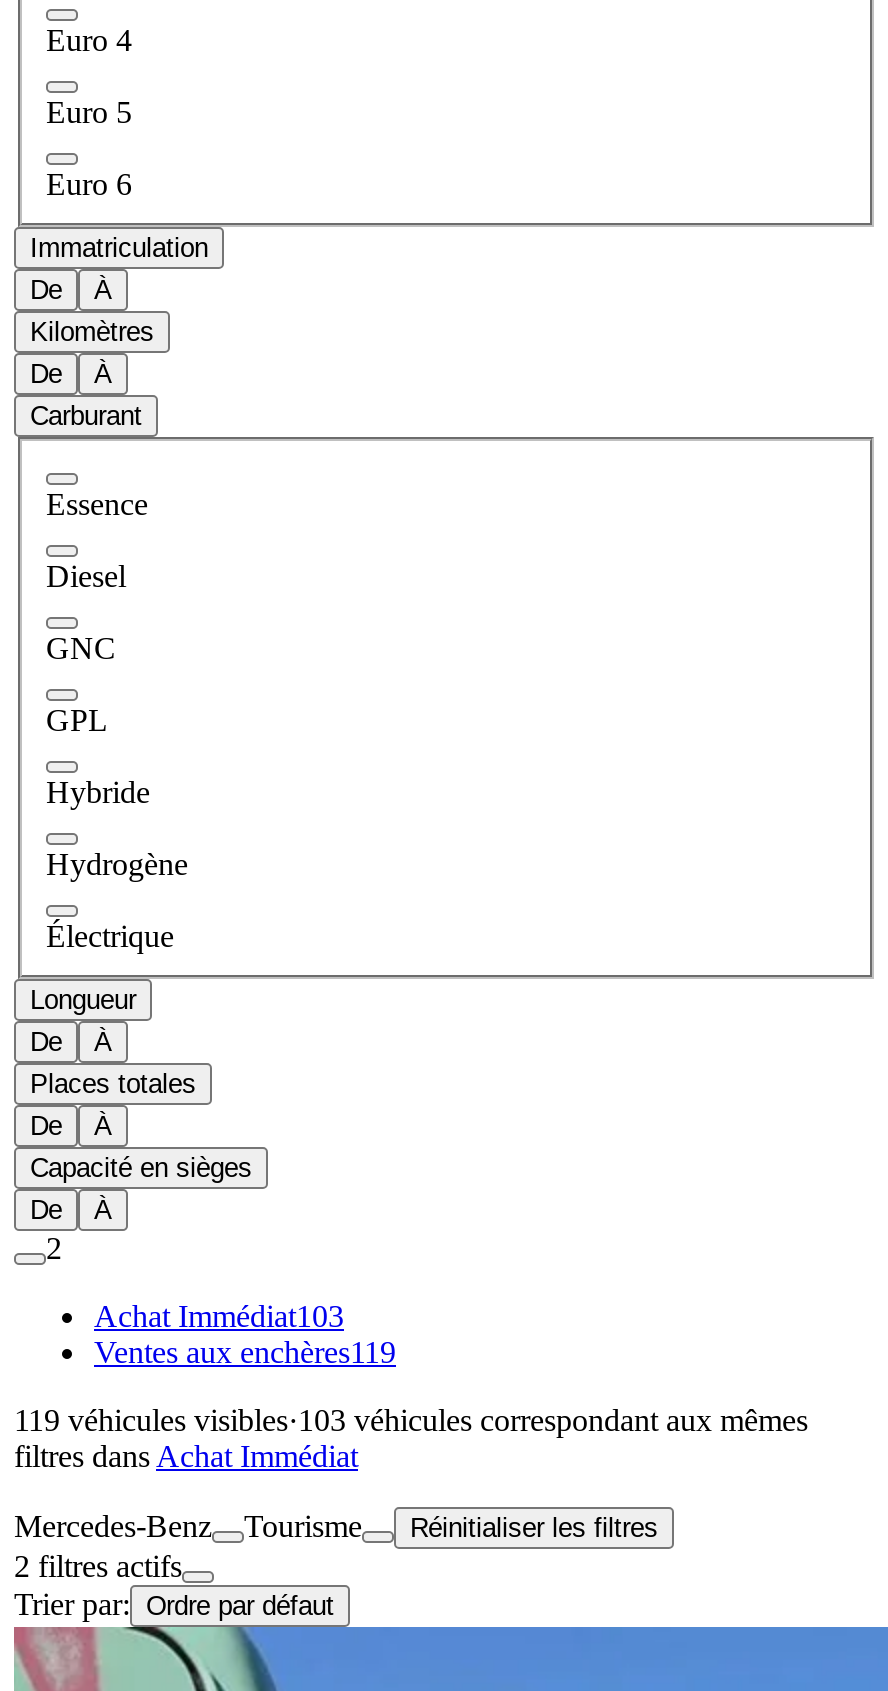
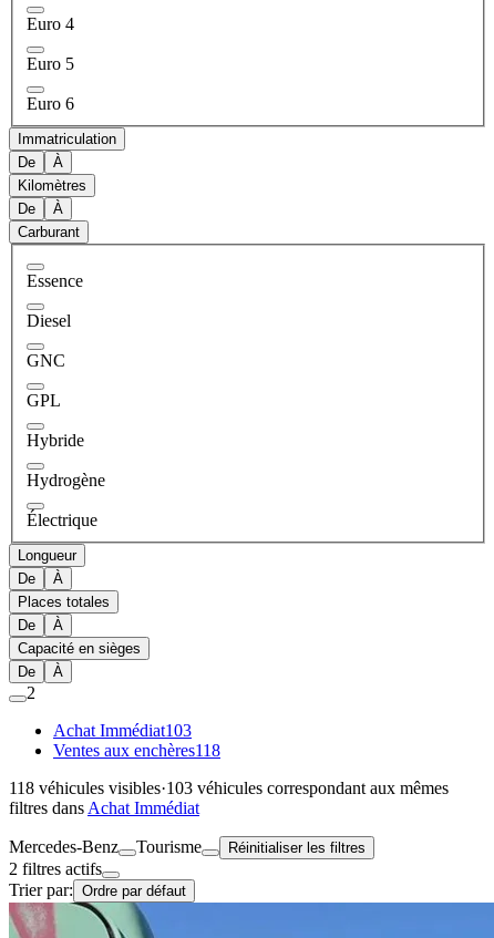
[94,1336,396,1370] Ventes aux enchères119 -> [53,741,220,760] Ventes aux enchères118
[14,1404,808,1438] 119 véhicules visibles · 103 véhicules correspondant aux mêmes -> [9,779,449,798] 118 véhicules visibles · 103 véhicules correspondant aux mêmes

